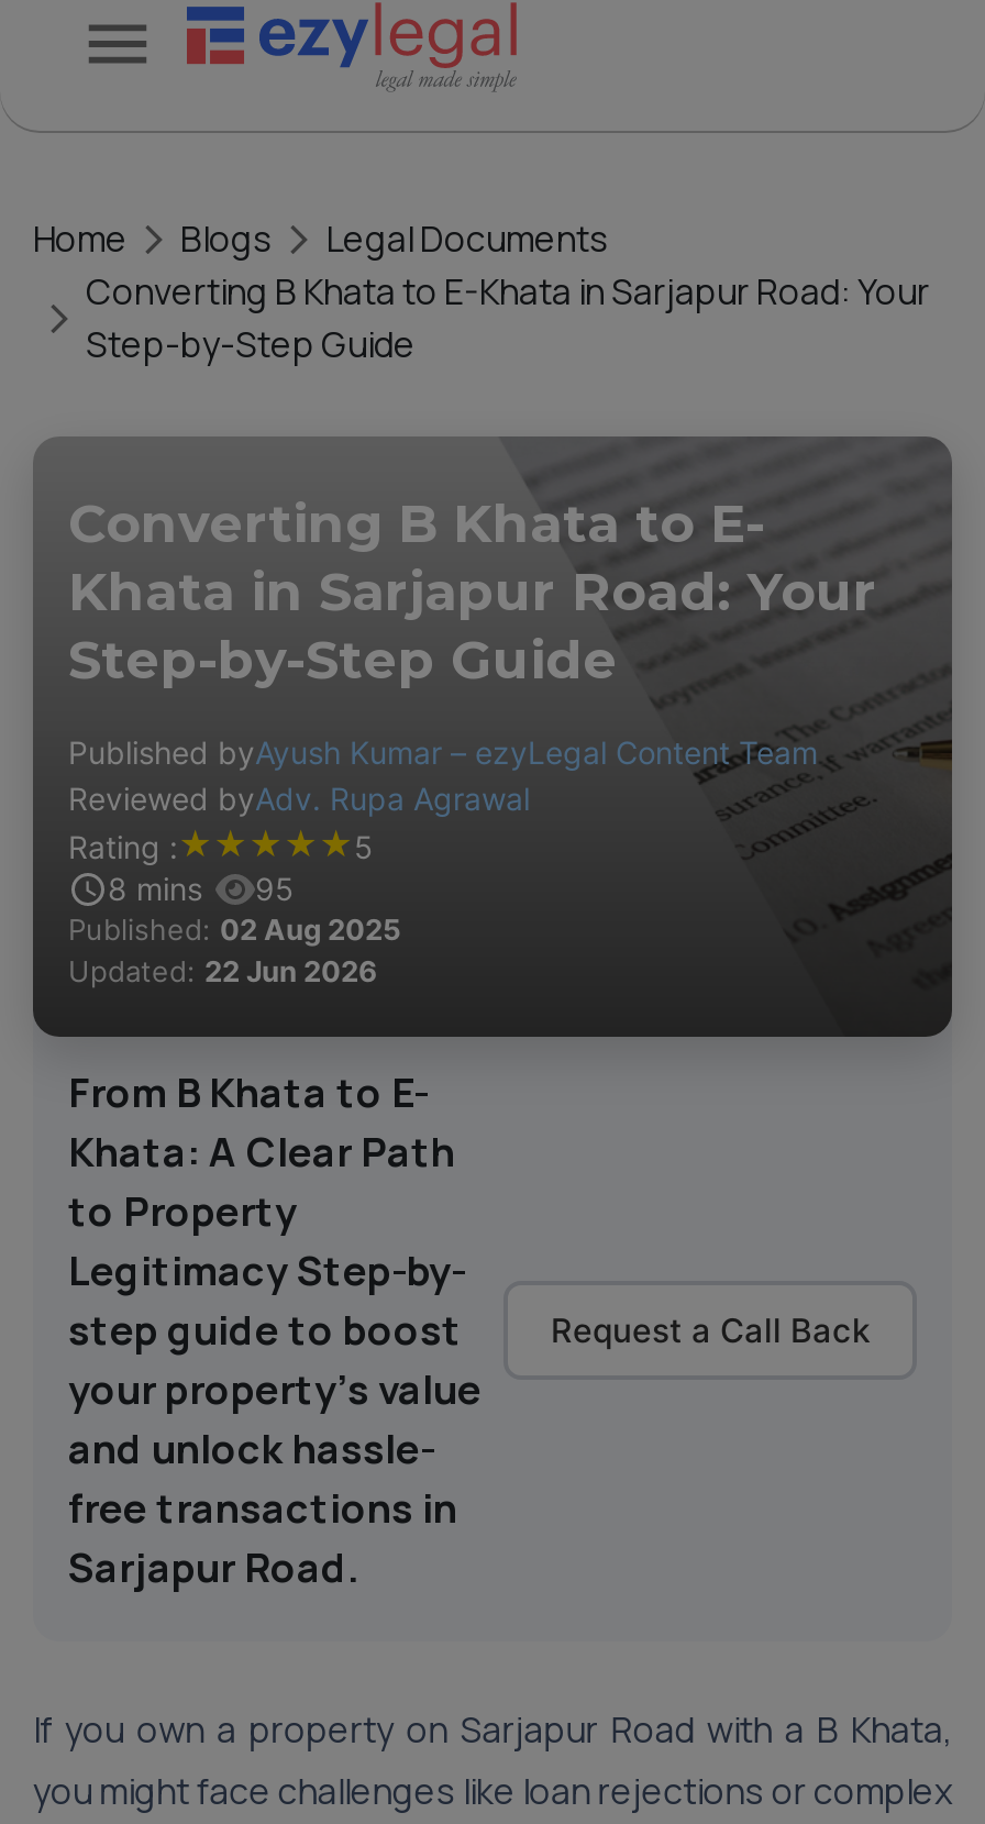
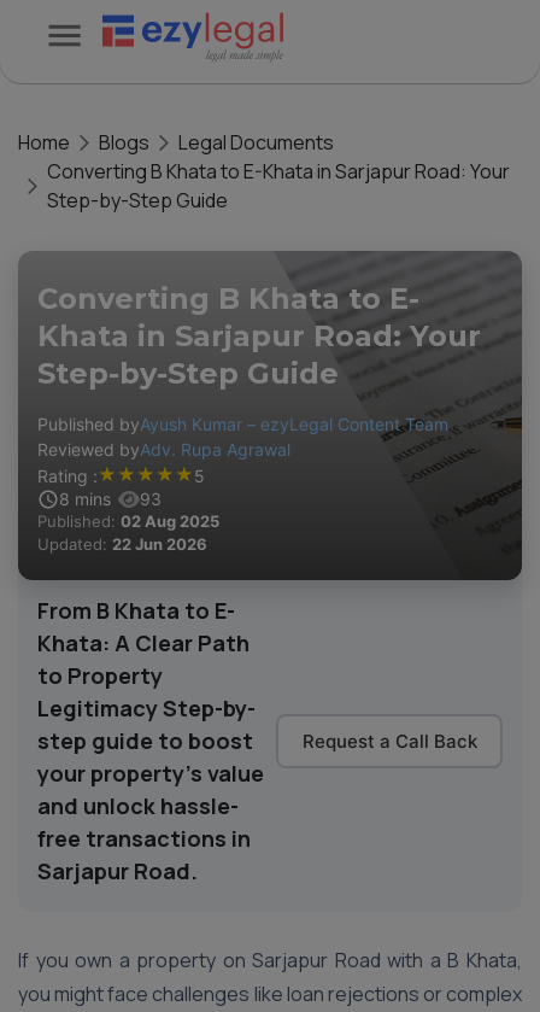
[108,870,295,907] 8 mins 95 -> [59,489,162,509] 8 mins 93

